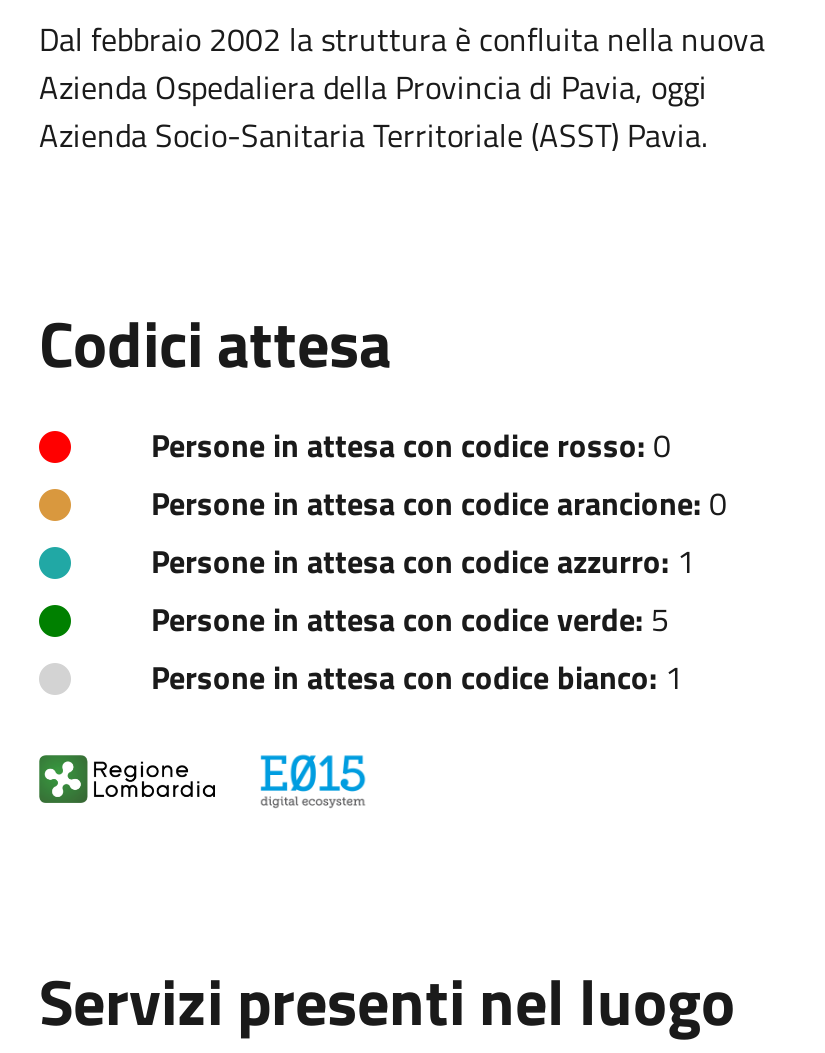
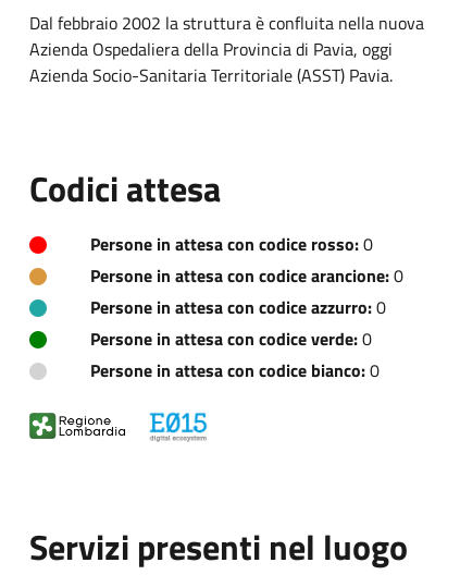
[151,536,695,584] Persone in attesa con codice azzurro: 1 -> [90,294,386,320] Persone in attesa con codice azzurro: 0
[151,594,669,642] Persone in attesa con codice verde: 5 -> [90,325,372,351] Persone in attesa con codice verde: 0
[151,652,683,700] Persone in attesa con codice bianco: 1 -> [90,357,380,383] Persone in attesa con codice bianco: 0

